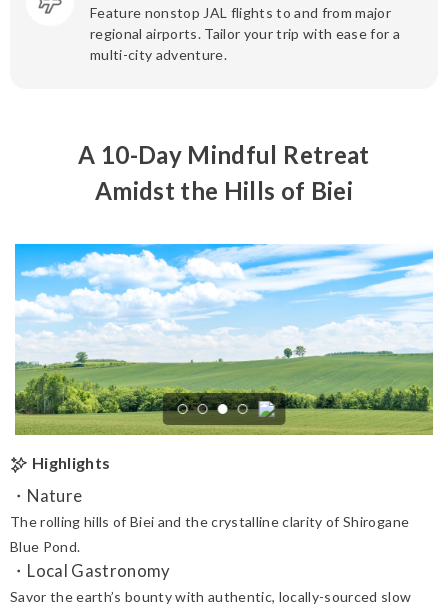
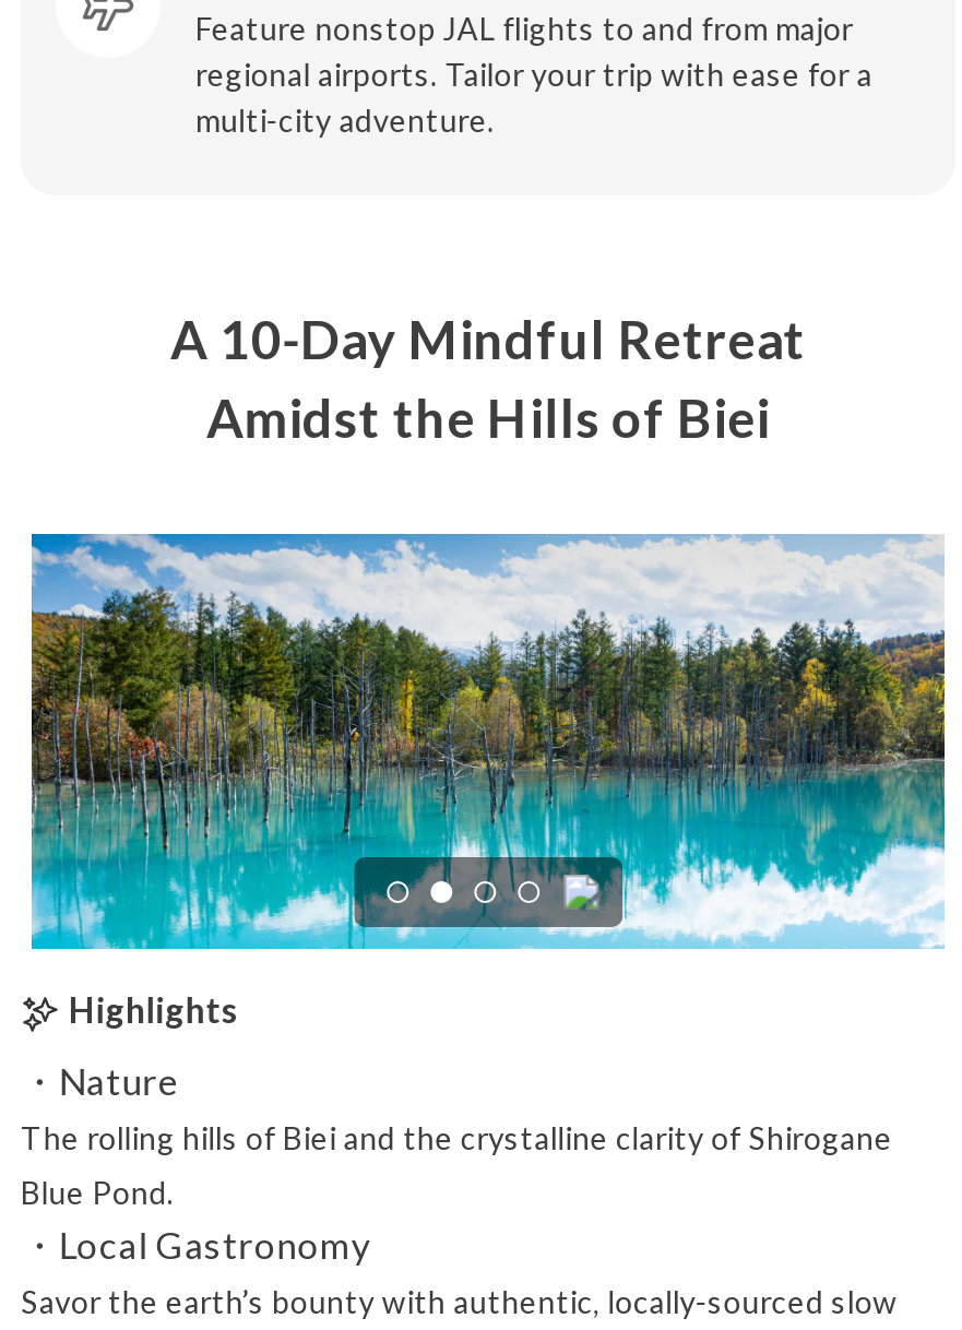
[14,243,434,436] [image] -> [29,533,947,952] [image]

